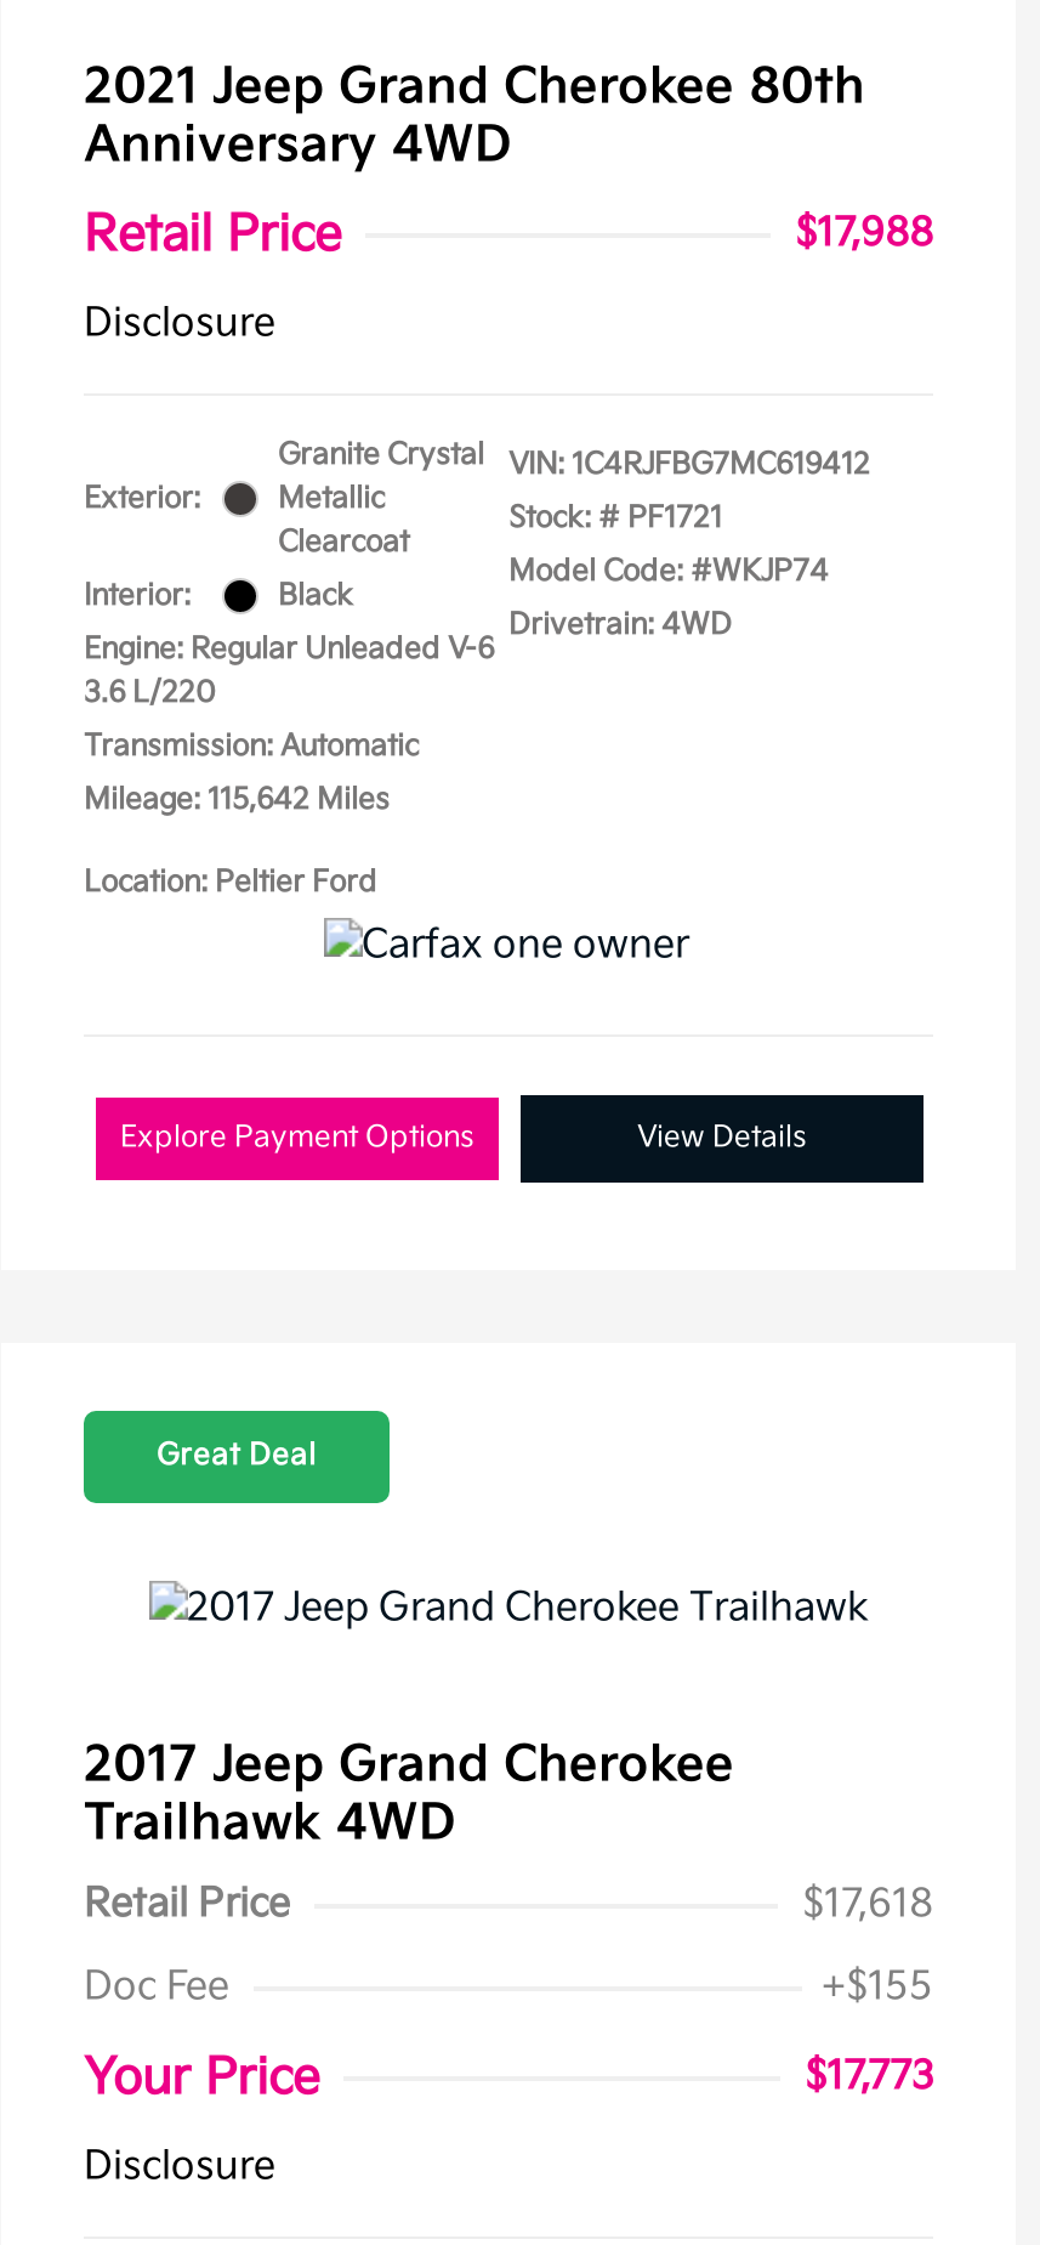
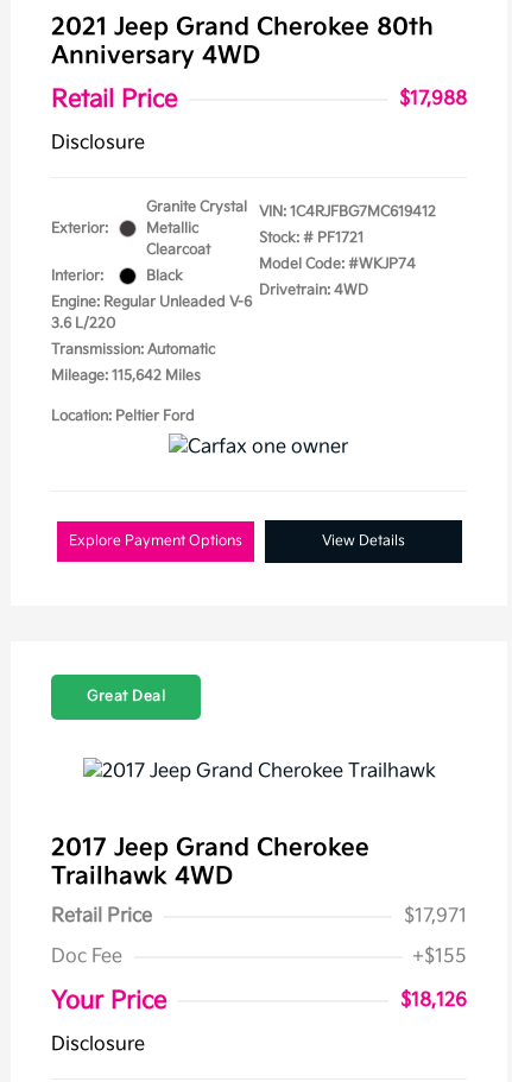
[802,1882,933,1928] $17,618 -> [404,905,467,928] $17,971
[805,2055,933,2101] $17,773 -> [400,989,467,1012] $18,126

